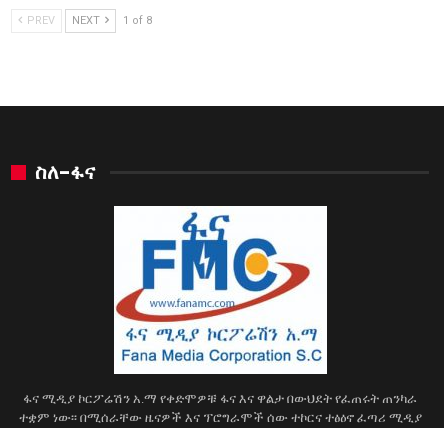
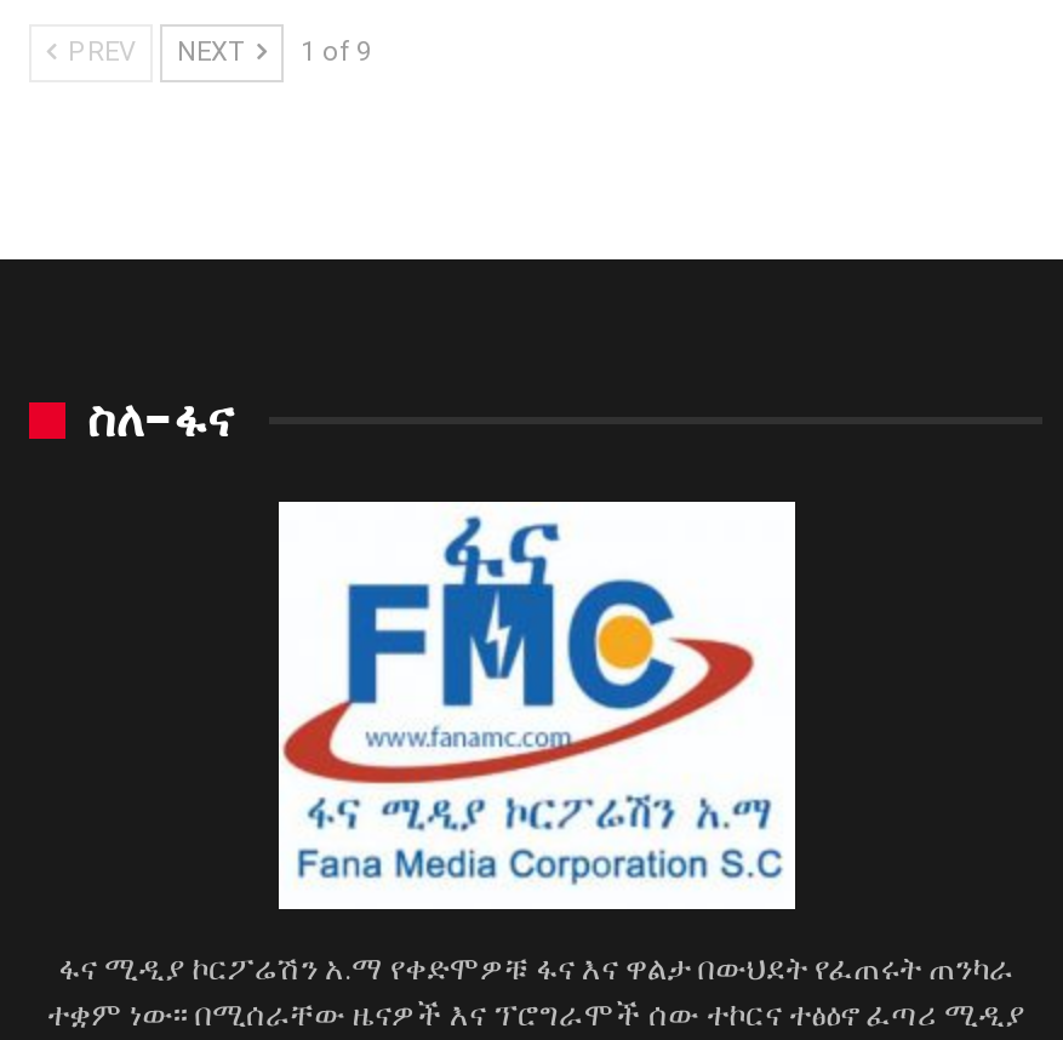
[24,14,152,27] PREV NEXT 1 of 8 -> [61,36,371,68] PREV NEXT 1 of 9

